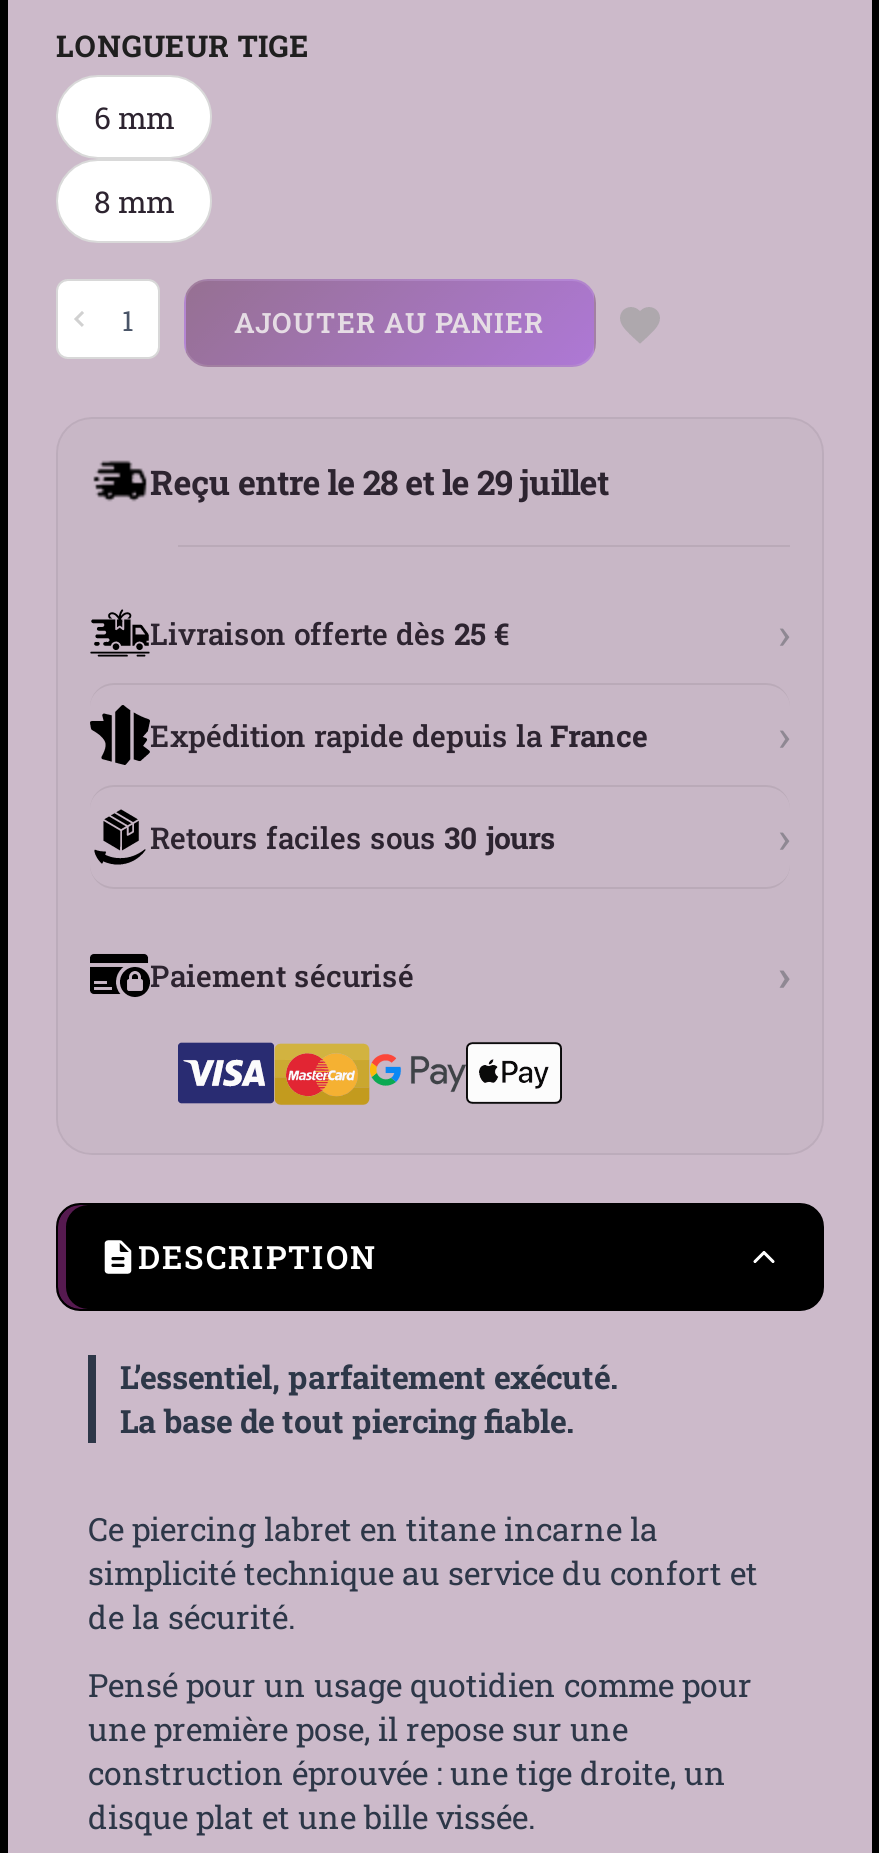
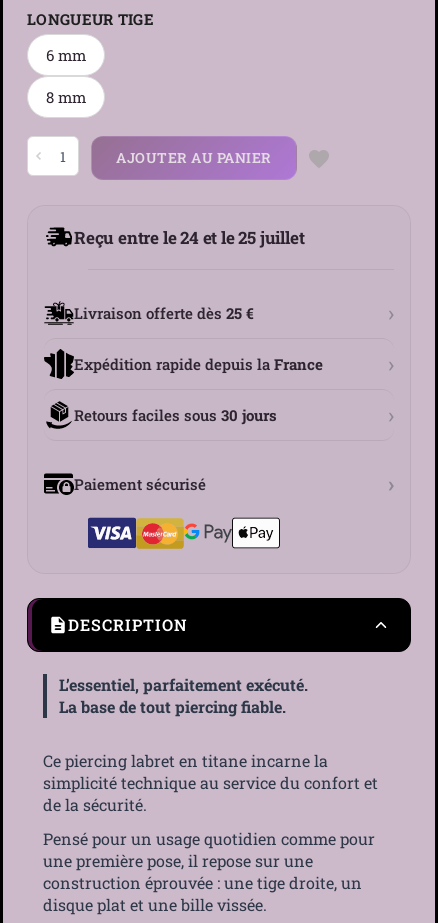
[150,458,609,504] Reçu entre le 28 et le 29 juillet -> [74,225,304,248] Reçu entre le 24 et le 25 juillet

